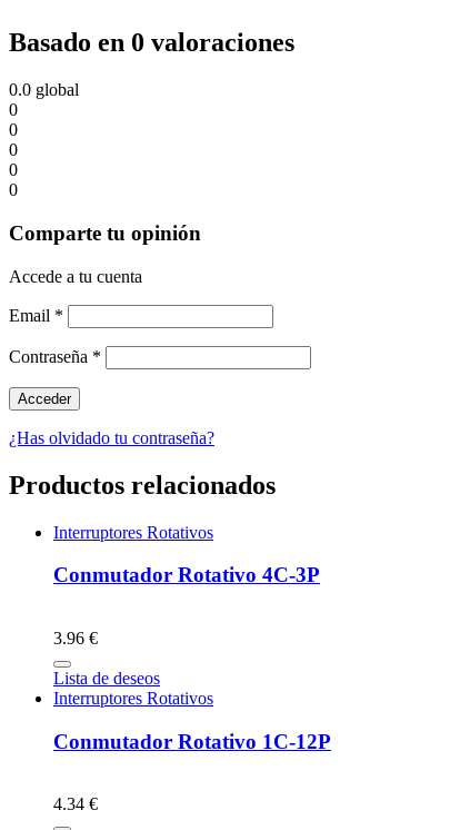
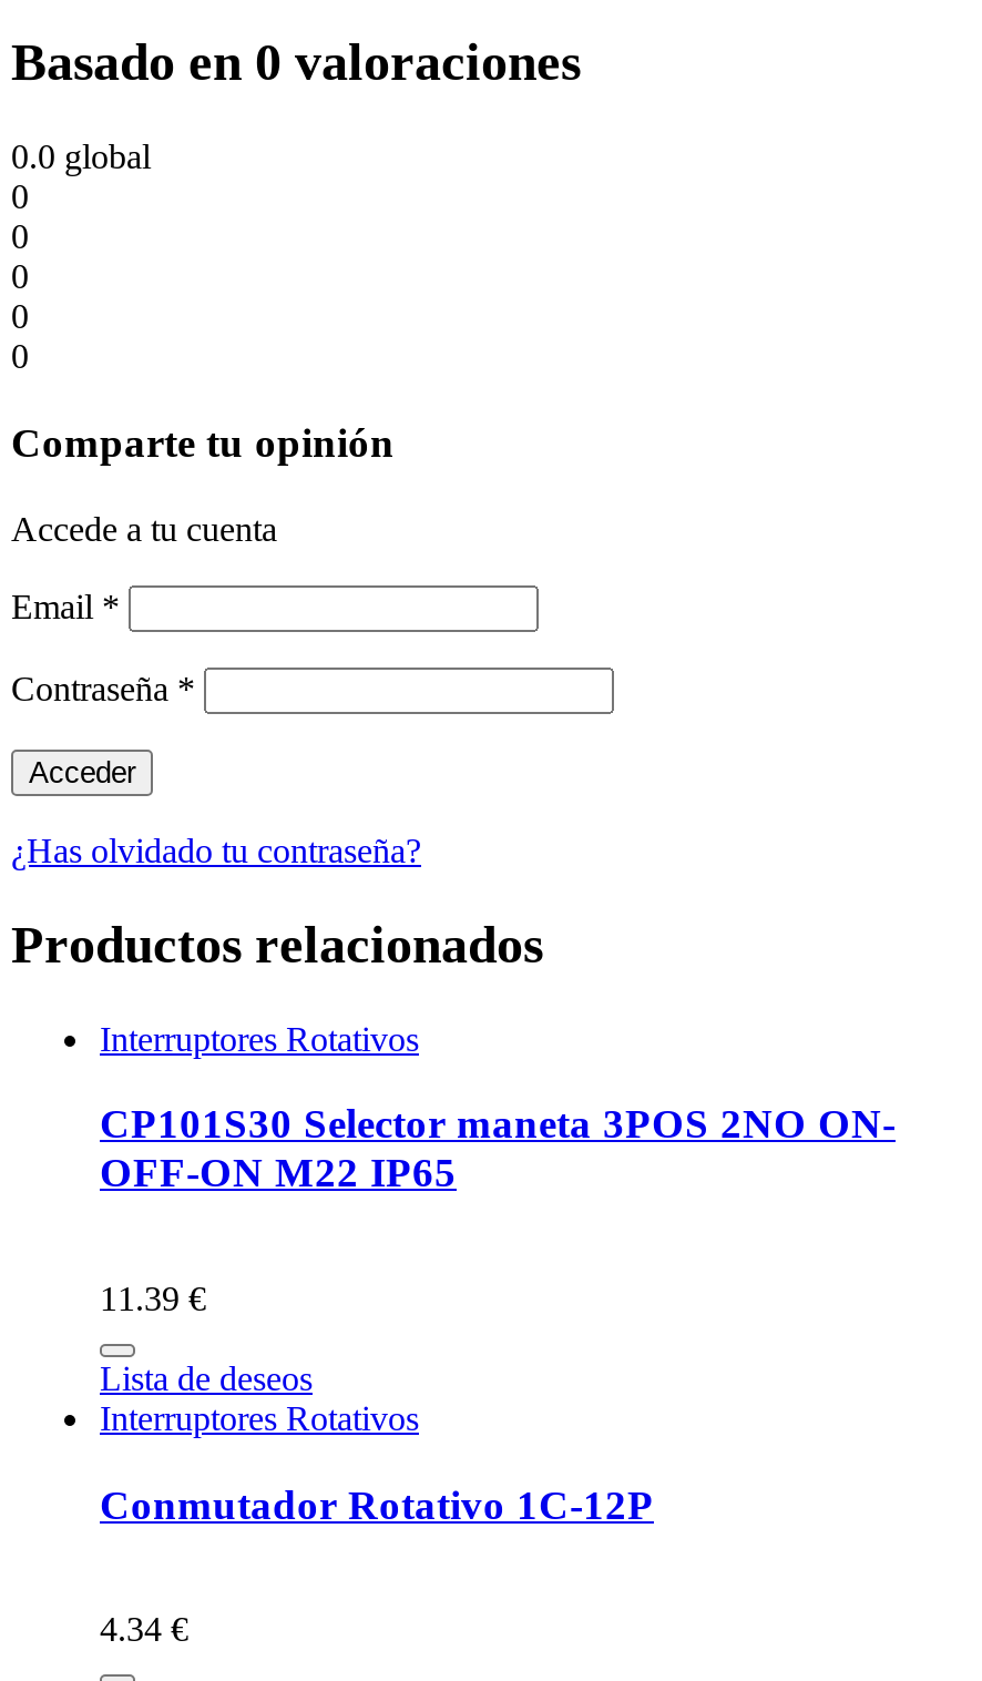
[53,563,320,587] Conmutador Rotativo 4C-3P -> [100,1101,896,1196] CP101S30 Selector maneta 3POS 2NO ON- | OFF-ON M22 IP65
[53,629,98,648] 3.96 € -> [100,1280,206,1317] 11.39 €

